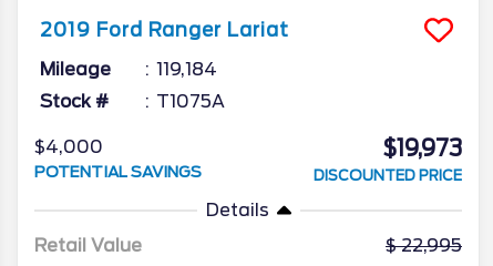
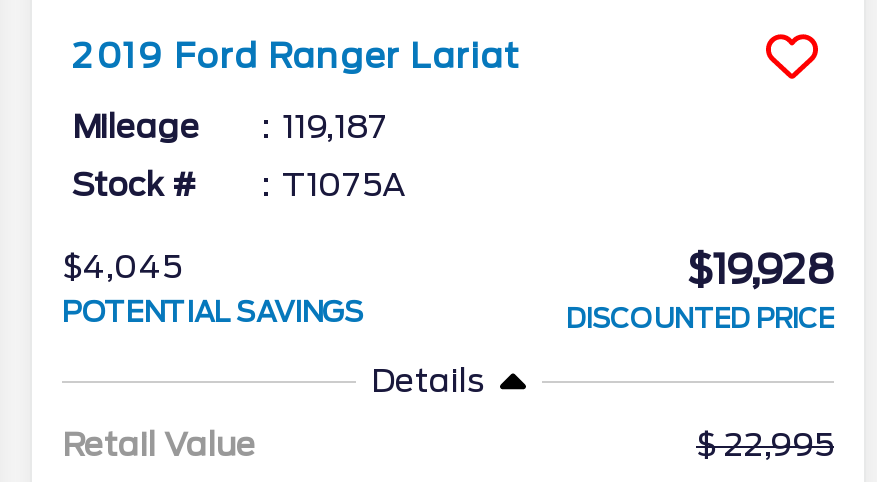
[156,59,217,80] 119,184 -> [282,109,388,147] 119,187
[34,137,103,158] $4,000 -> [62,249,182,287] $4,045
[382,136,462,162] $19,973 -> [686,247,834,295] $19,928

